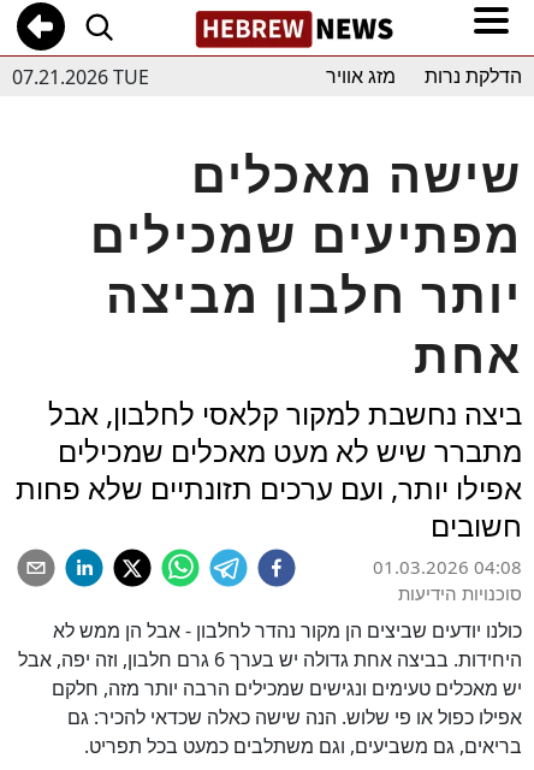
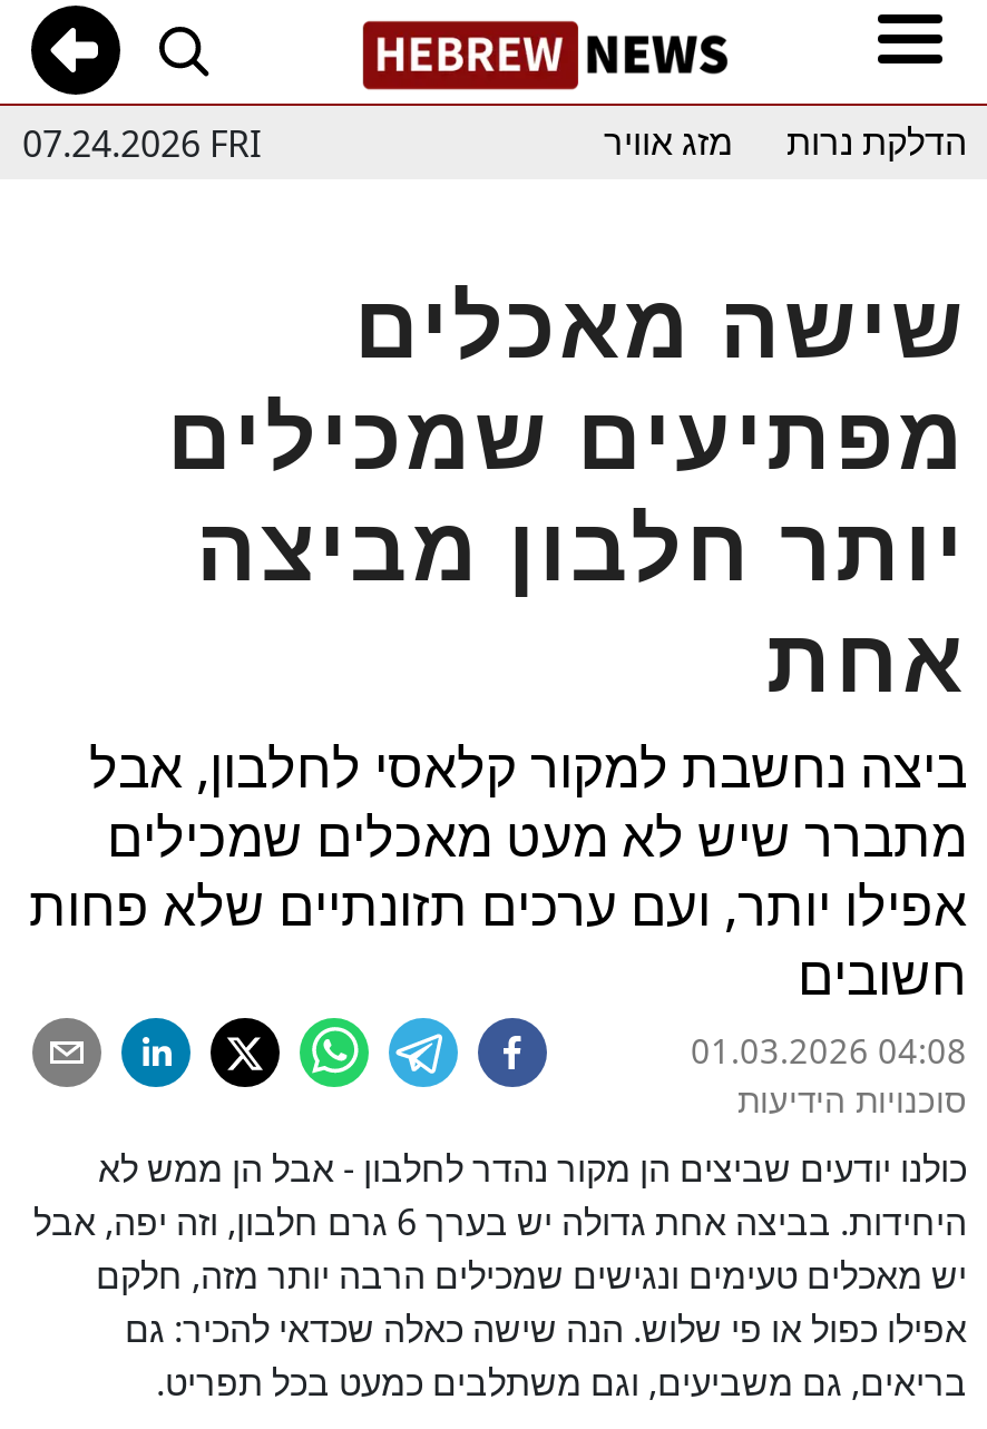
[12,63,149,90] 07.21.2026 TUE -> [22,118,261,167] 07.24.2026 FRI

